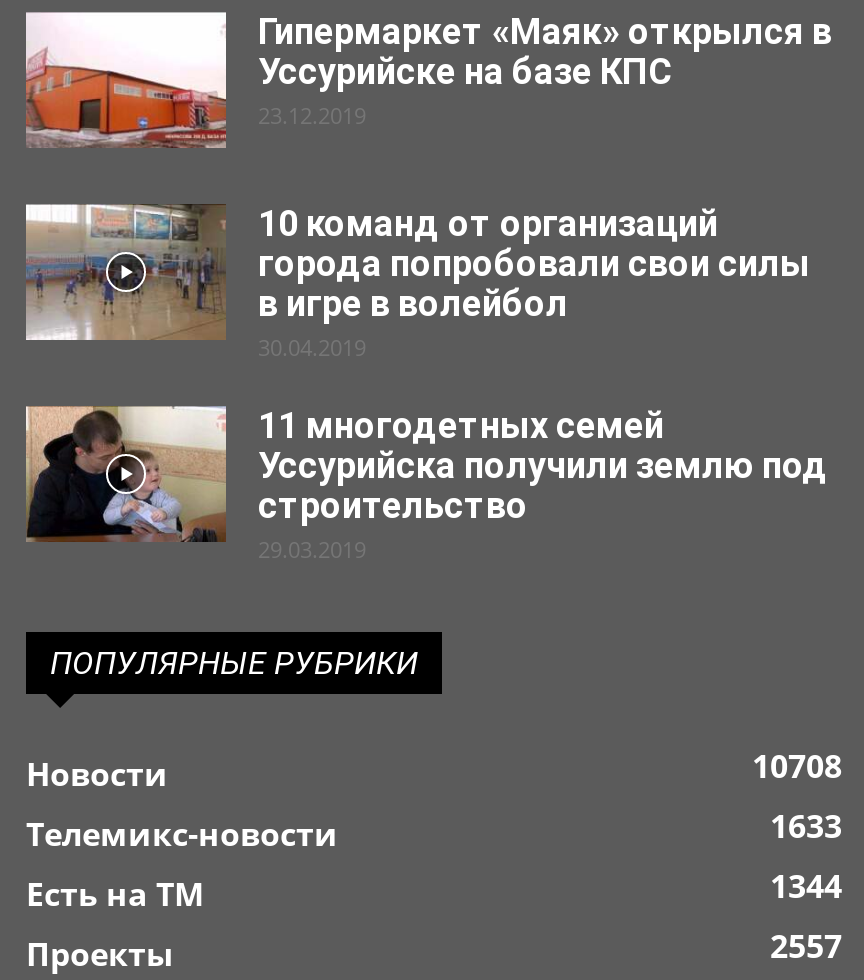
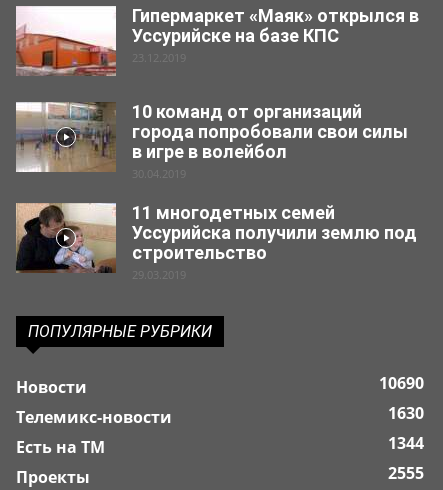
[752,743,842,787] 10708 -> [379,371,424,393] 10690
[770,803,842,847] 1633 -> [388,401,424,423] 1630
[770,923,842,967] 2557 -> [388,461,424,483] 2555

